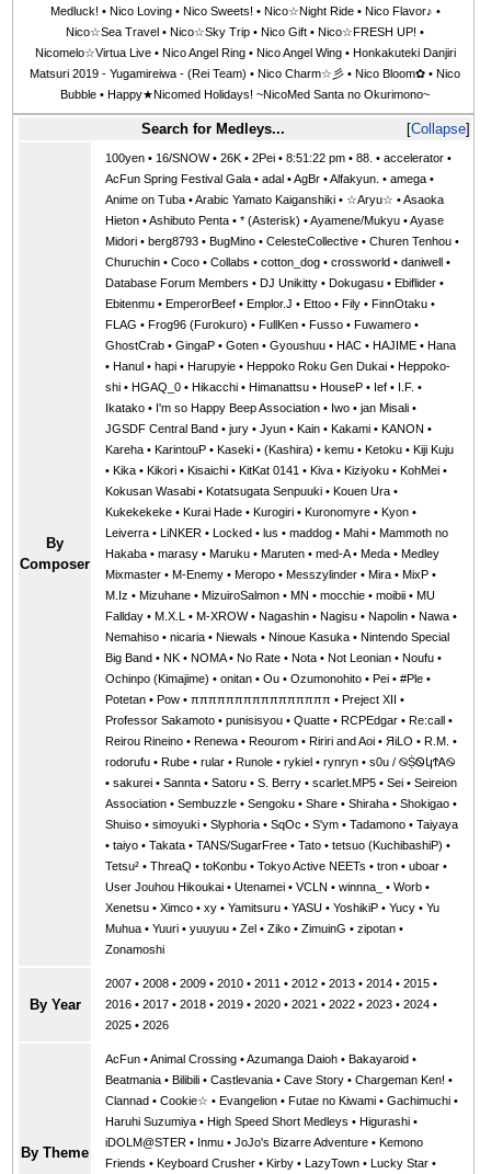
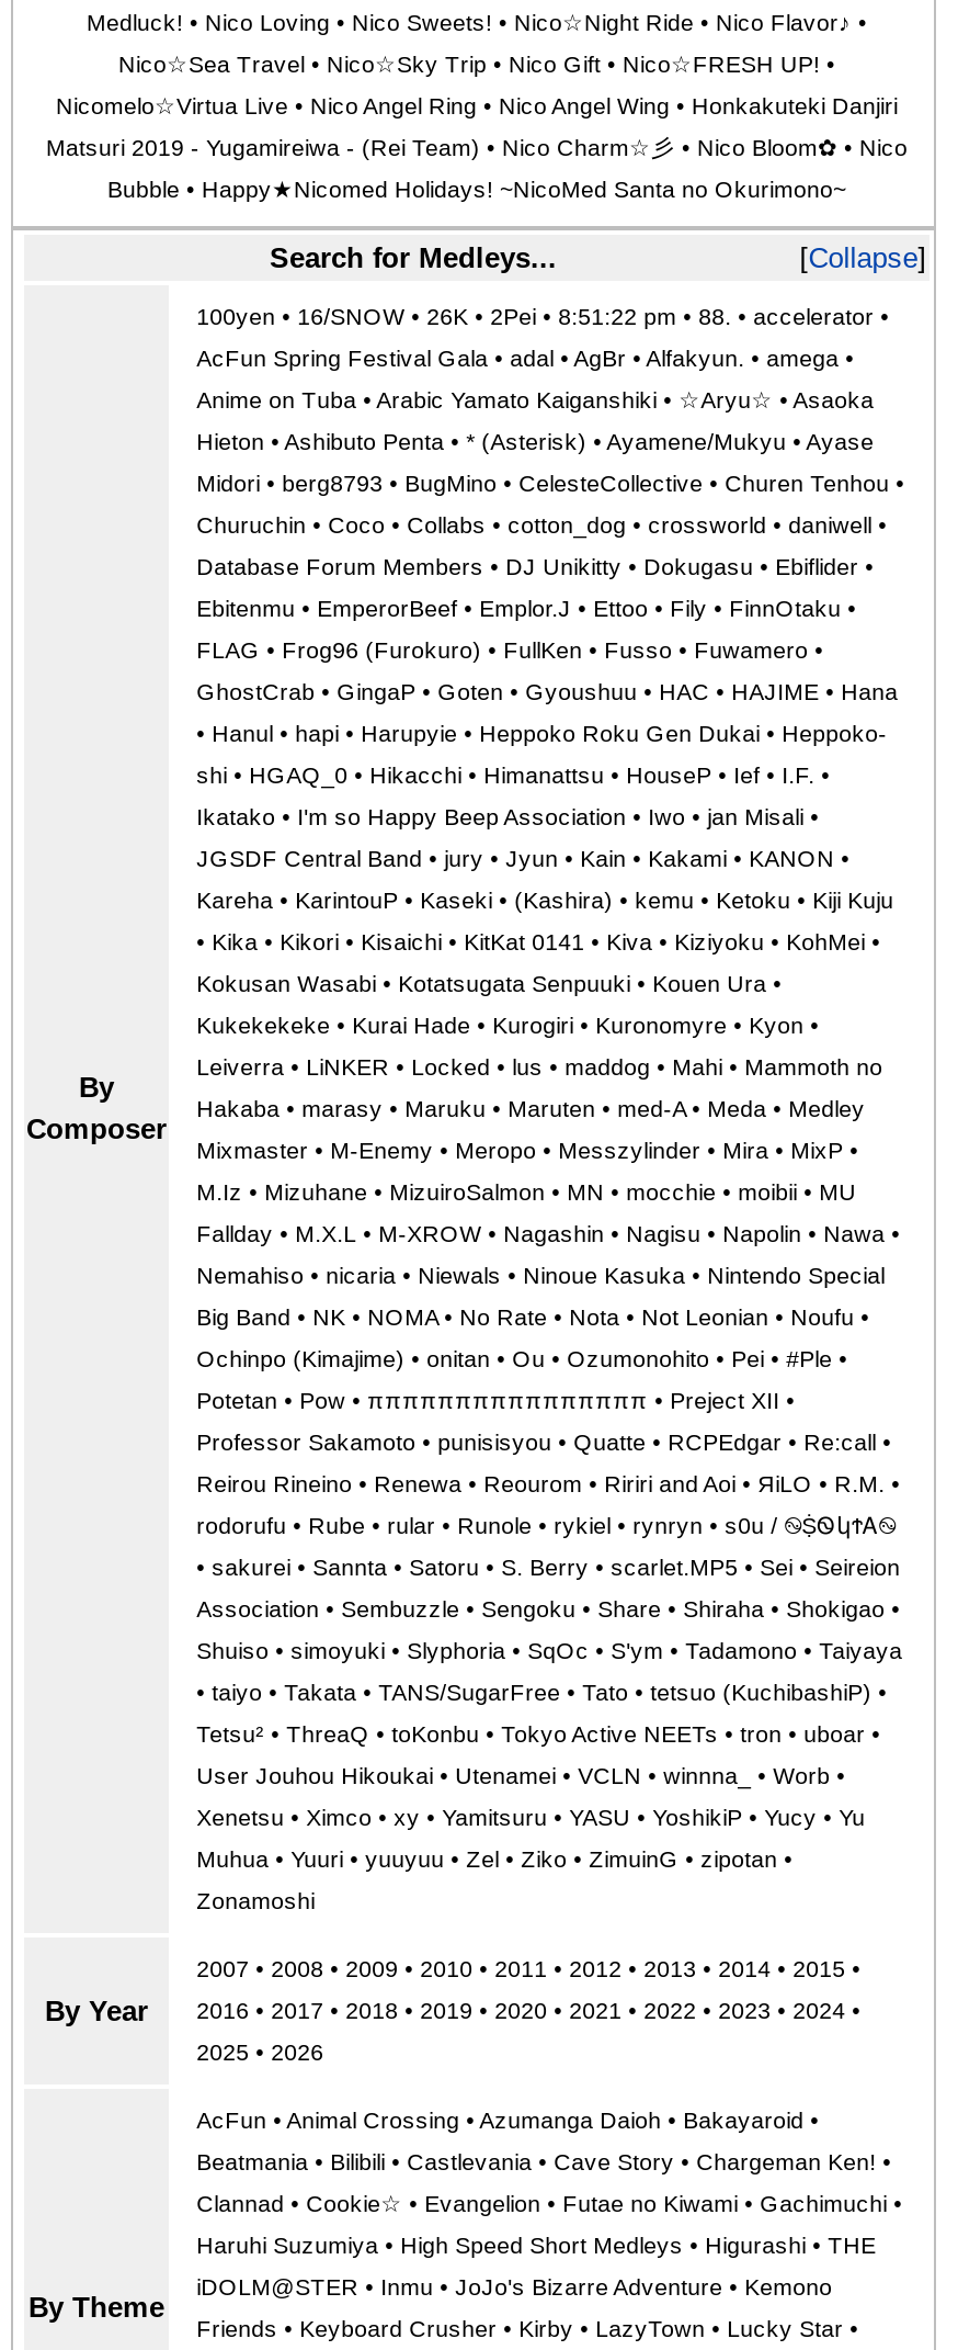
[105,1115,417,1128] Haruhi Suzumiya • High Speed Short Medleys • Higurashi • -> [196,2232,876,2258] Haruhi Suzumiya • High Speed Short Medleys • Higurashi • THE

